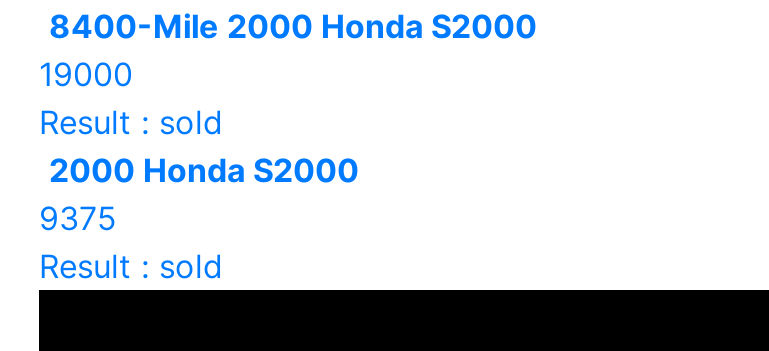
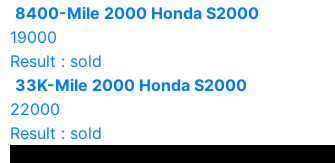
[39,150,359,238] 2000 Honda S2000 | 9375 -> [10,75,247,119] 33K-Mile 2000 Honda S2000 | 22000

